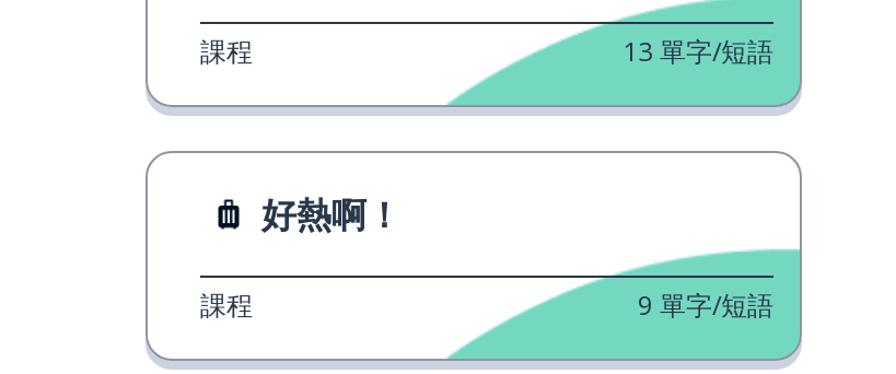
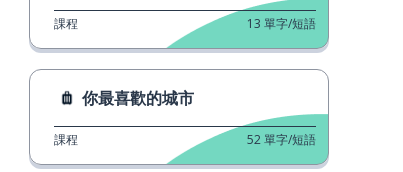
[261,190,402,238] 好熱啊！ -> [82,87,194,109] 你最喜歡的城市
[638,286,773,323] 9 單字/短語 -> [247,131,316,148] 52 單字/短語

